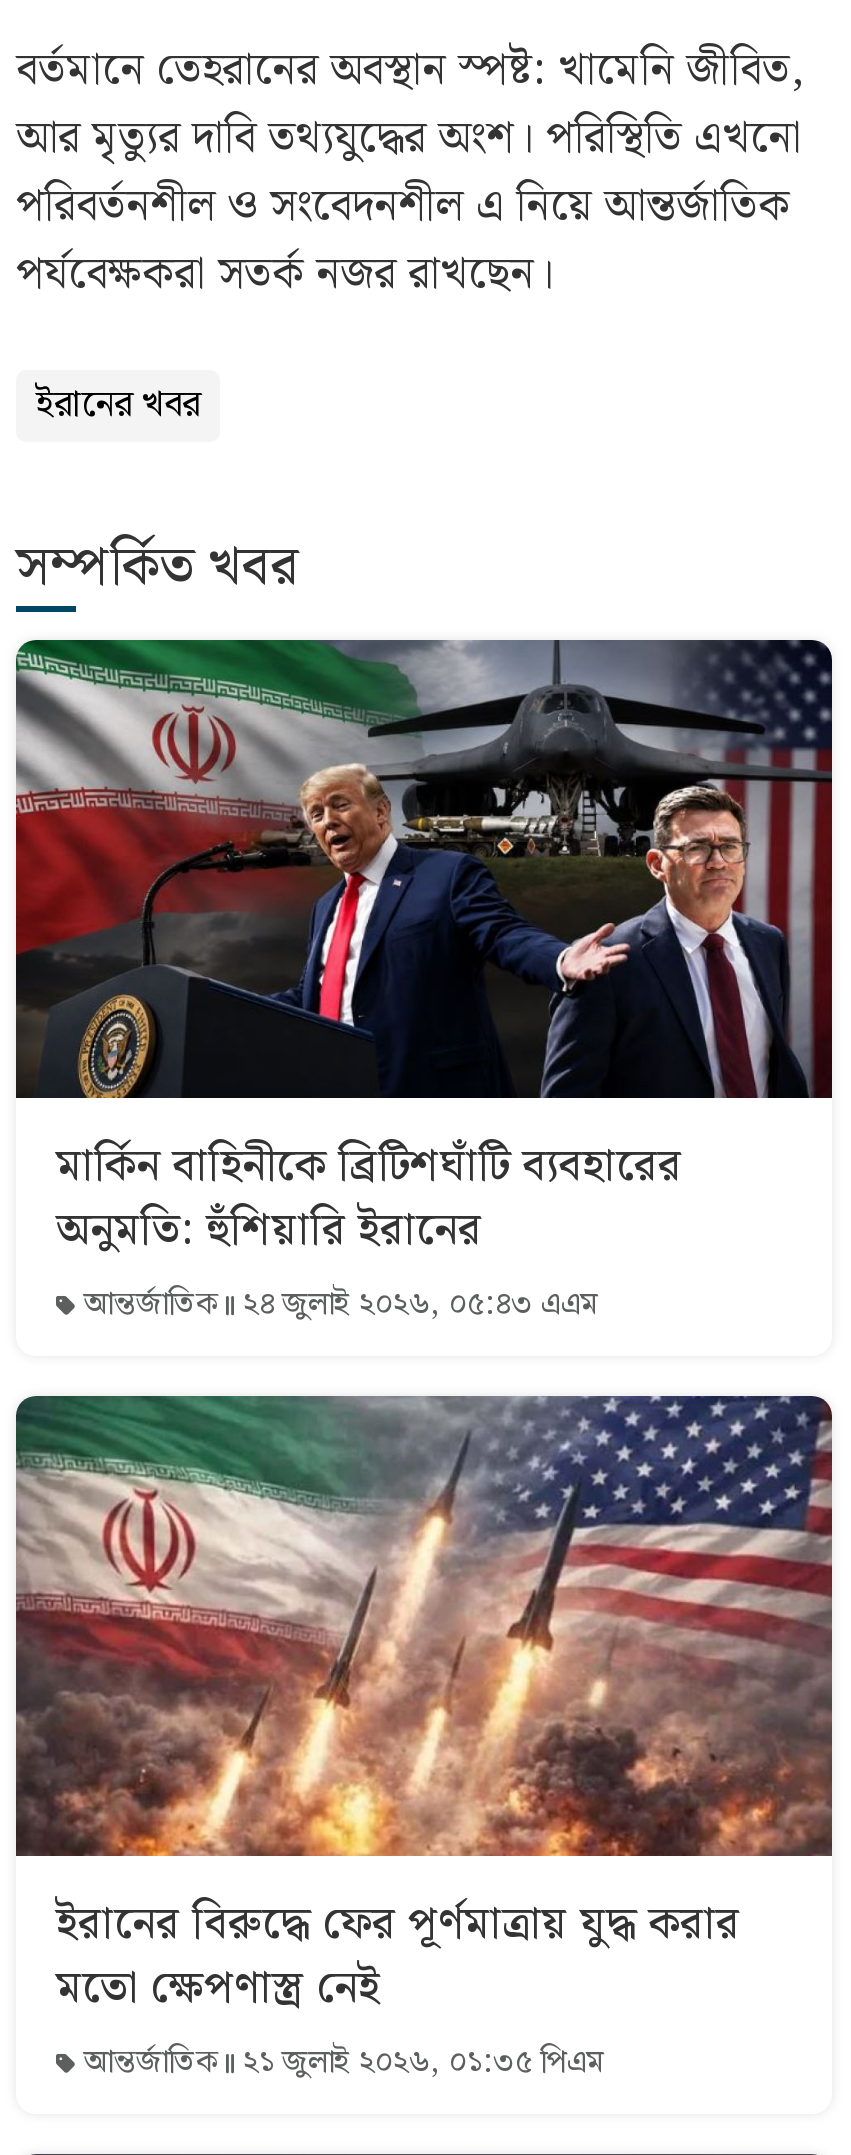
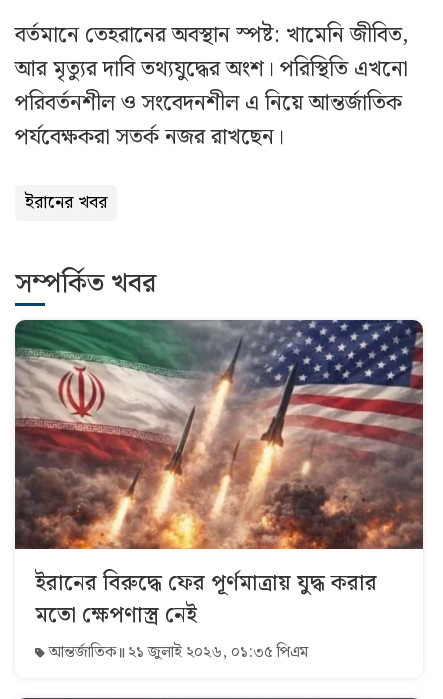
[14,638,834,1331] [image] | মার্কিন বাহিনীকে ব্রিটিশঘাঁটি ব্যবহারের | অনুমতি: হুঁশিয়ারি ইরানের | আন্তর্জাতিক ২৪ জুলাই ২০২৬, ০৫:৪৩ এএম -> none

